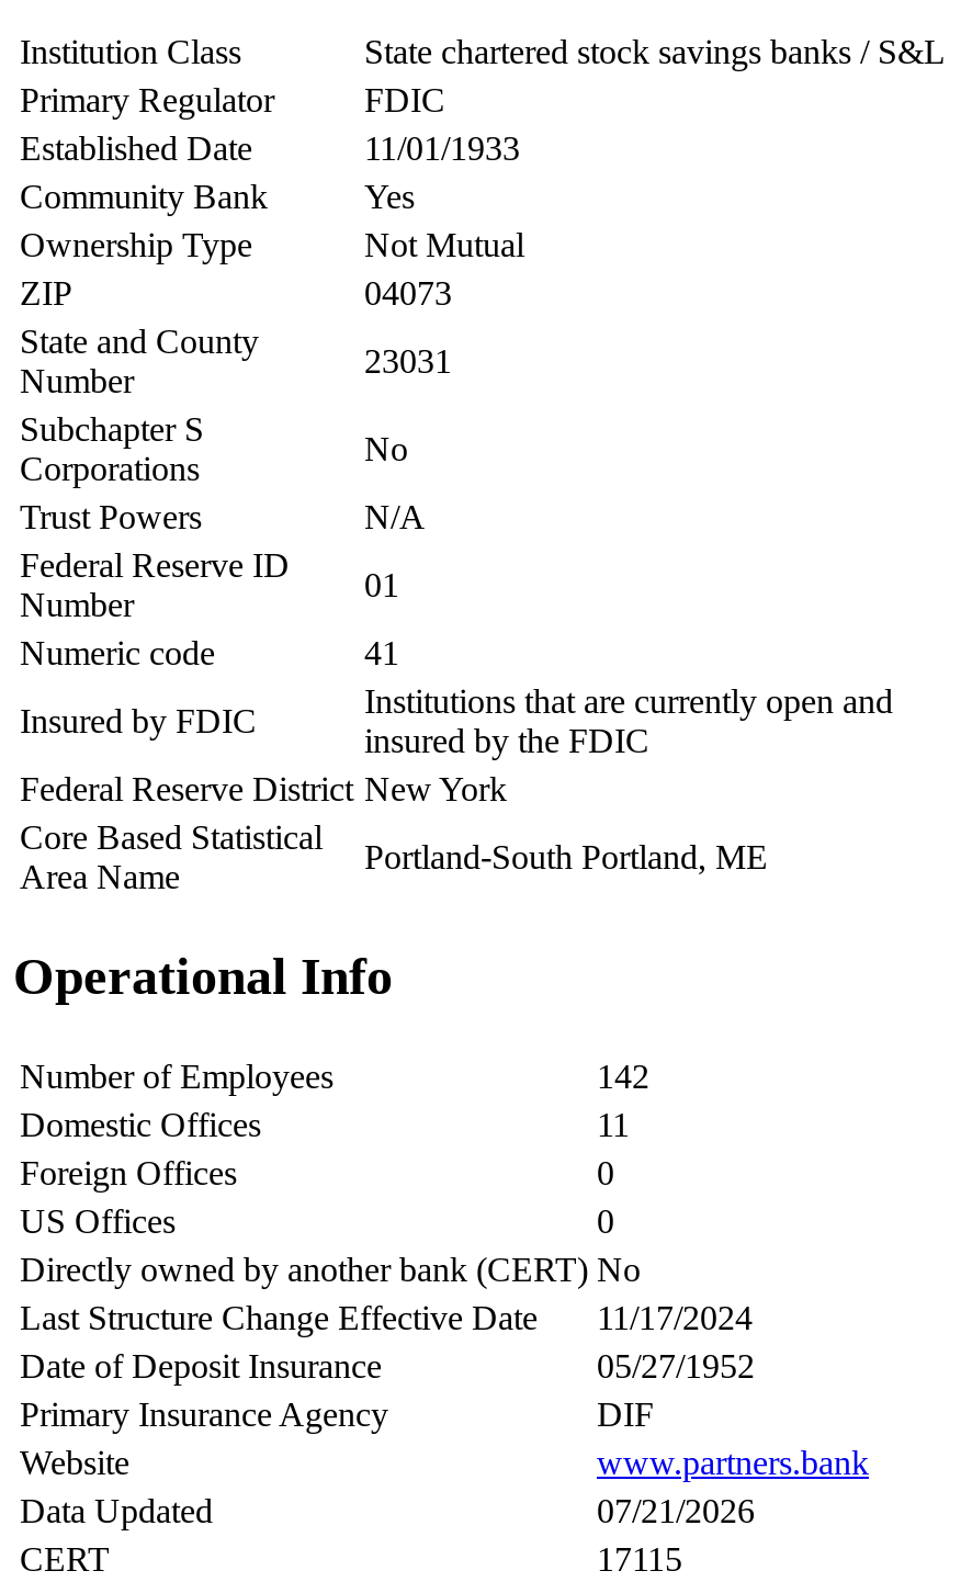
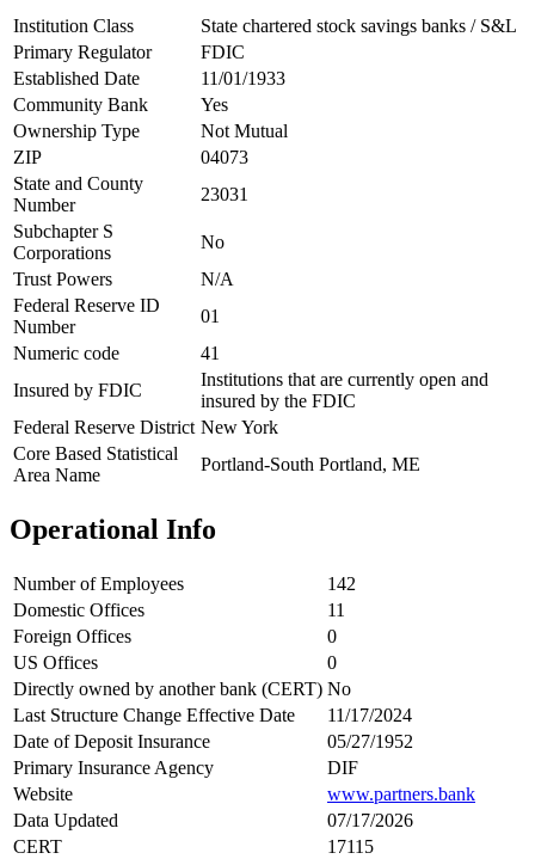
[597,1492,755,1529] 07/21/2026 -> [327,810,413,830] 07/17/2026

